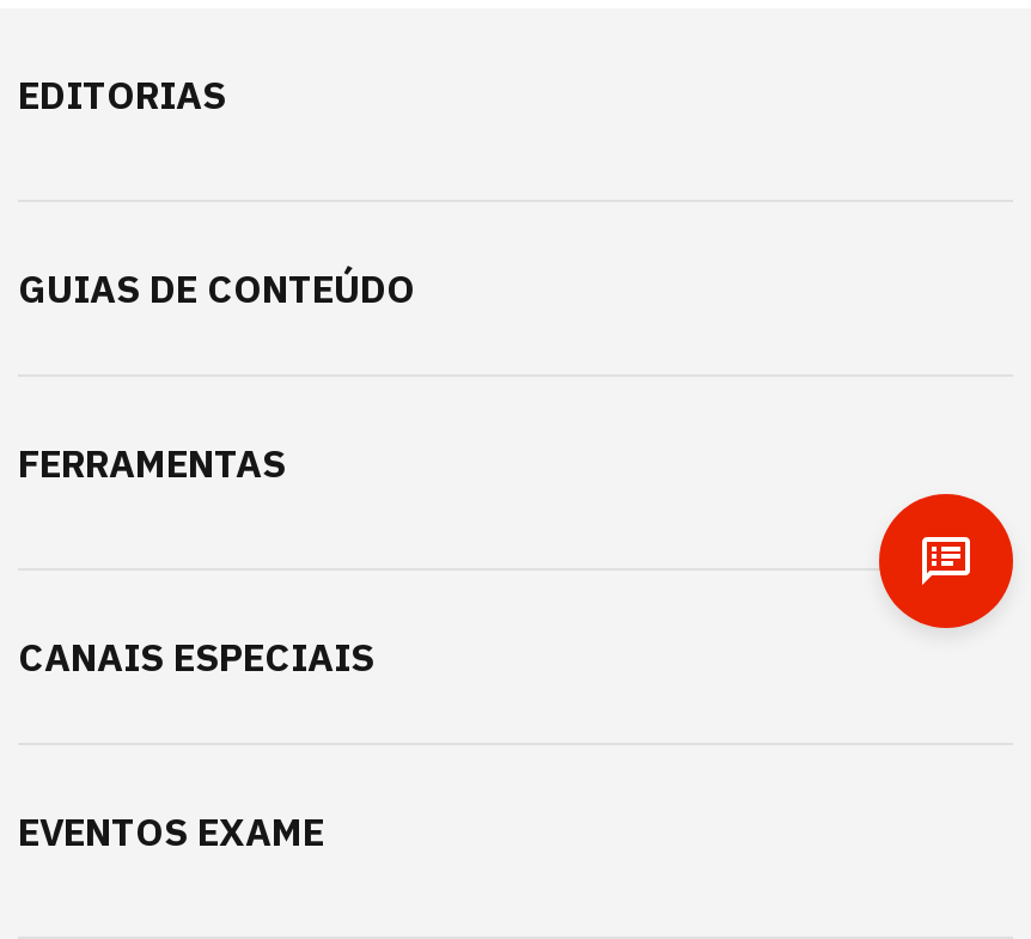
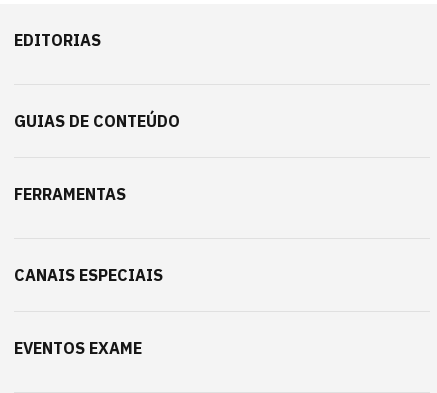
[877,492,1015,633] [image] -> none

